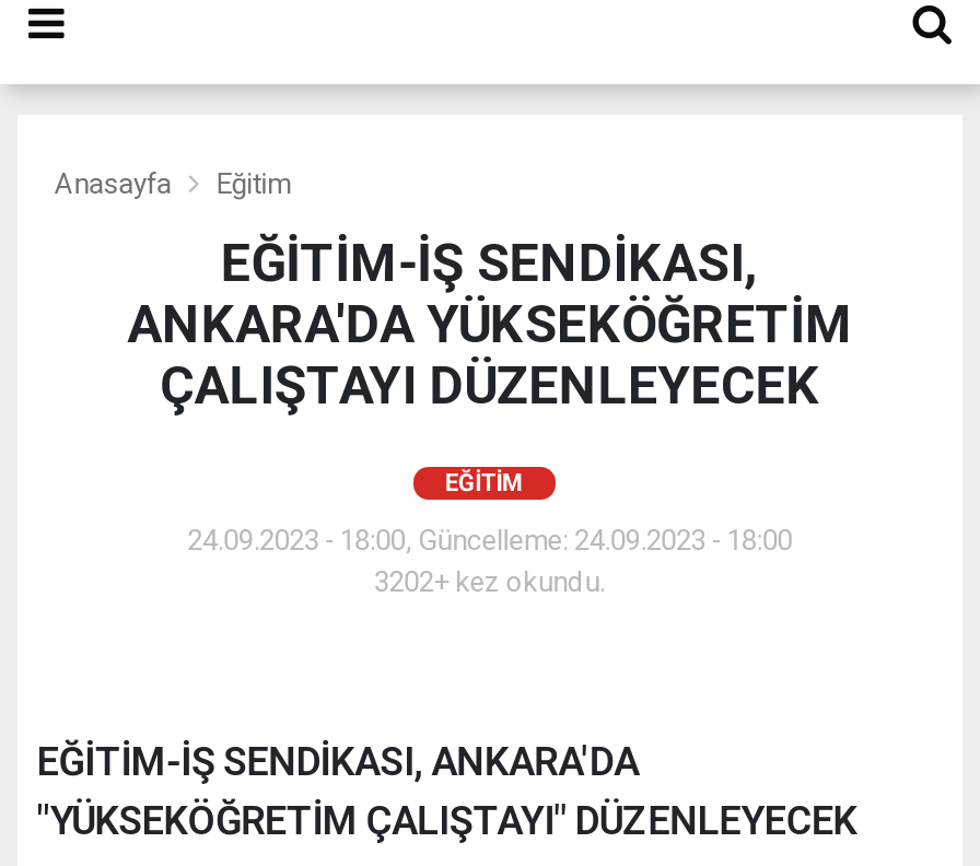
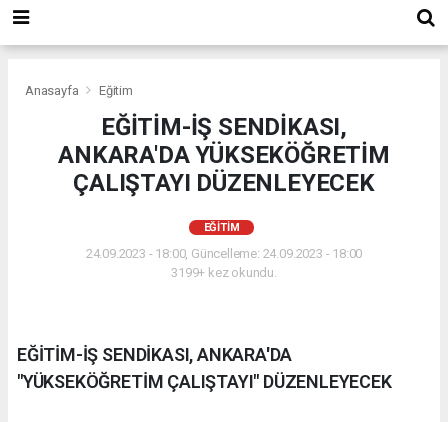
[374,565,606,598] 3202+ kez okundu. -> [171,265,277,280] 3199+ kez okundu.

